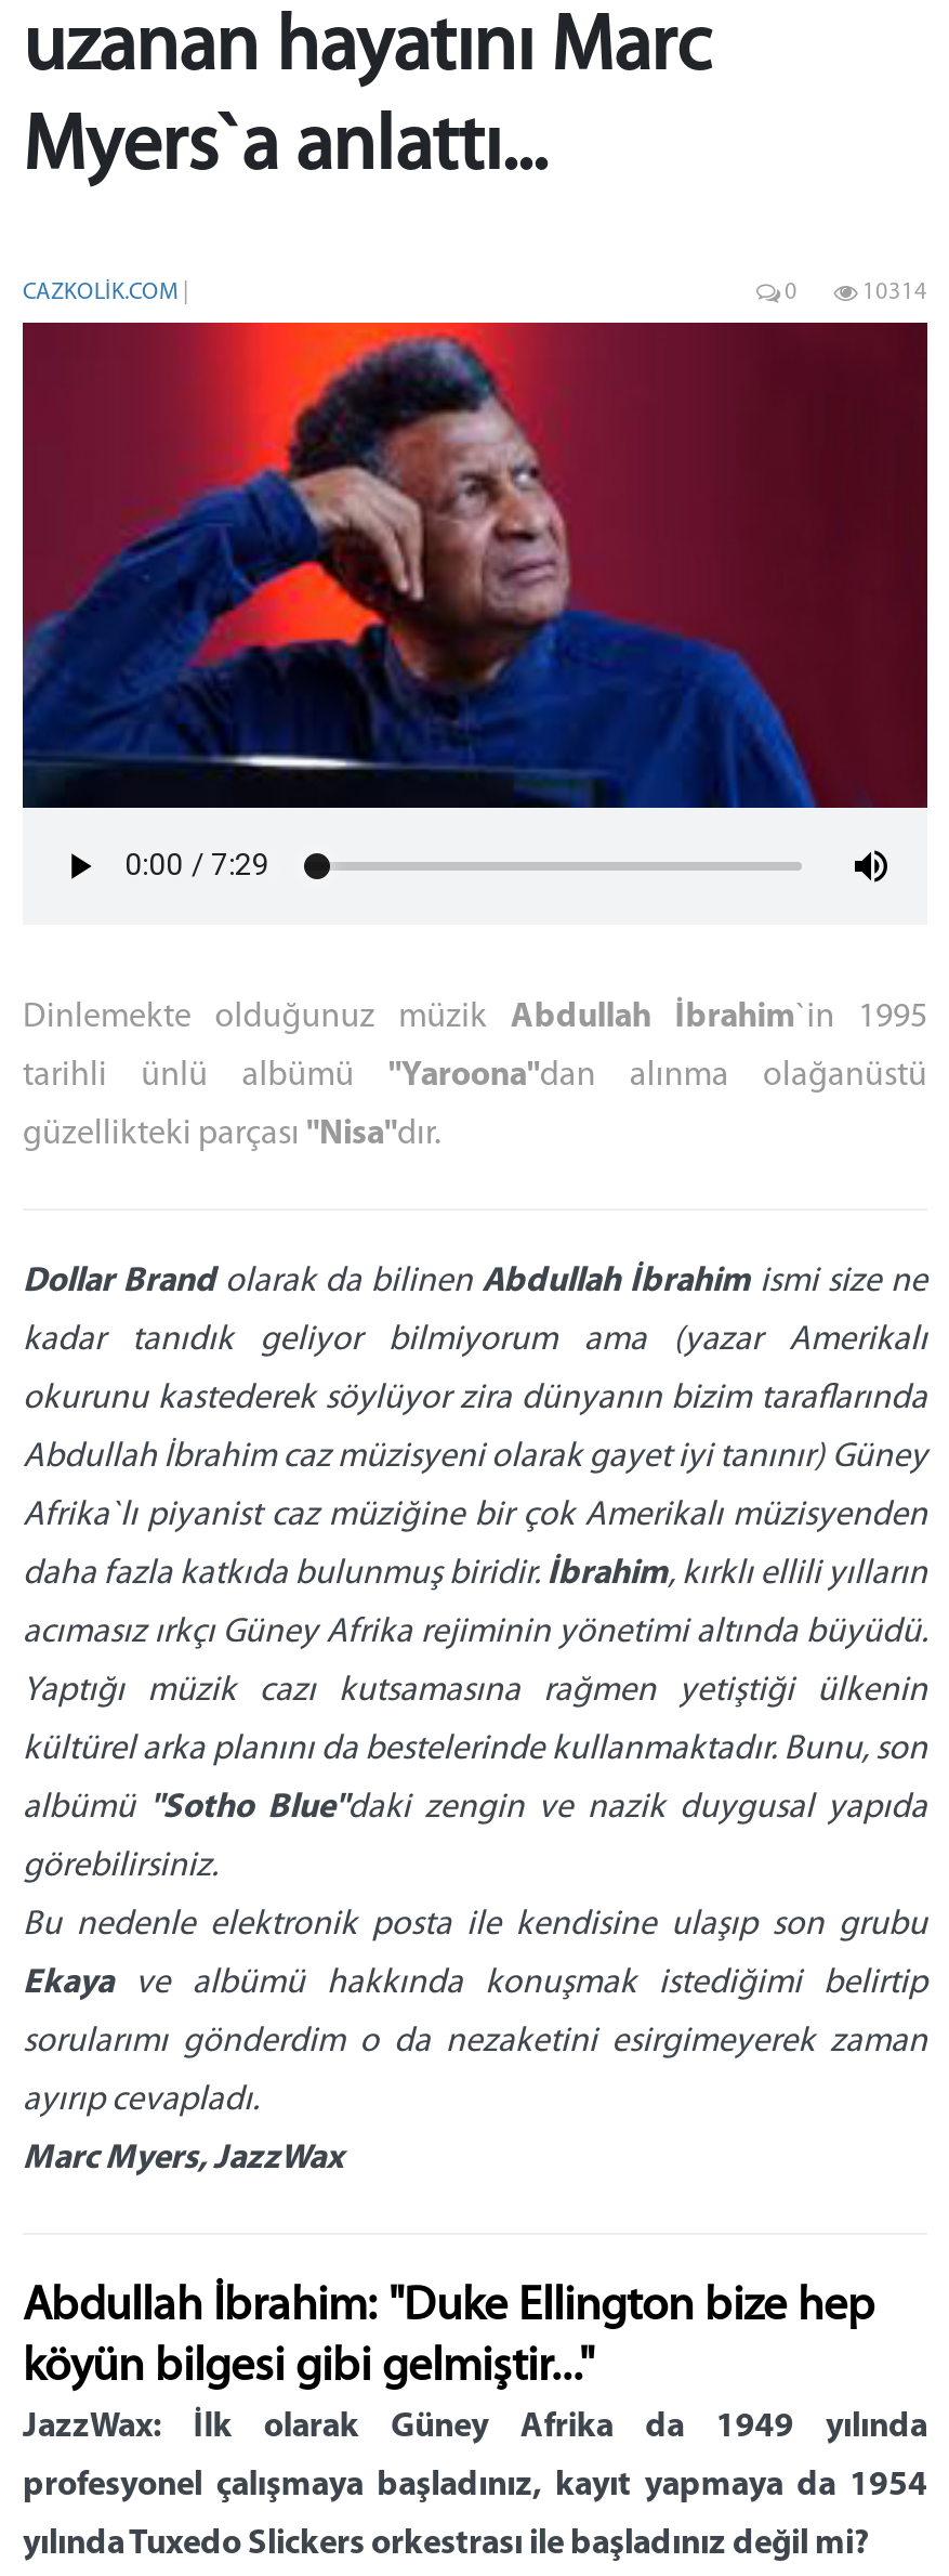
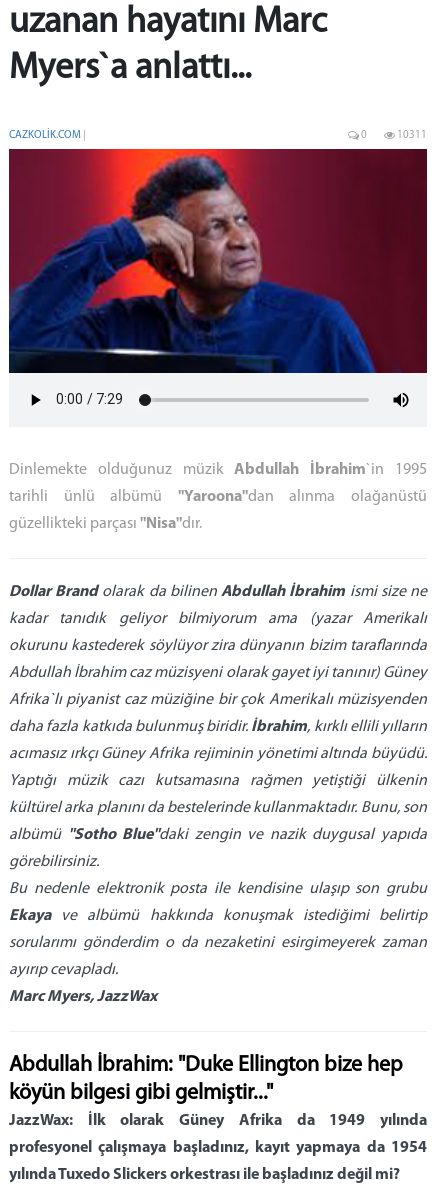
[862,281,927,305] 10314 -> [397,130,427,141] 10311

